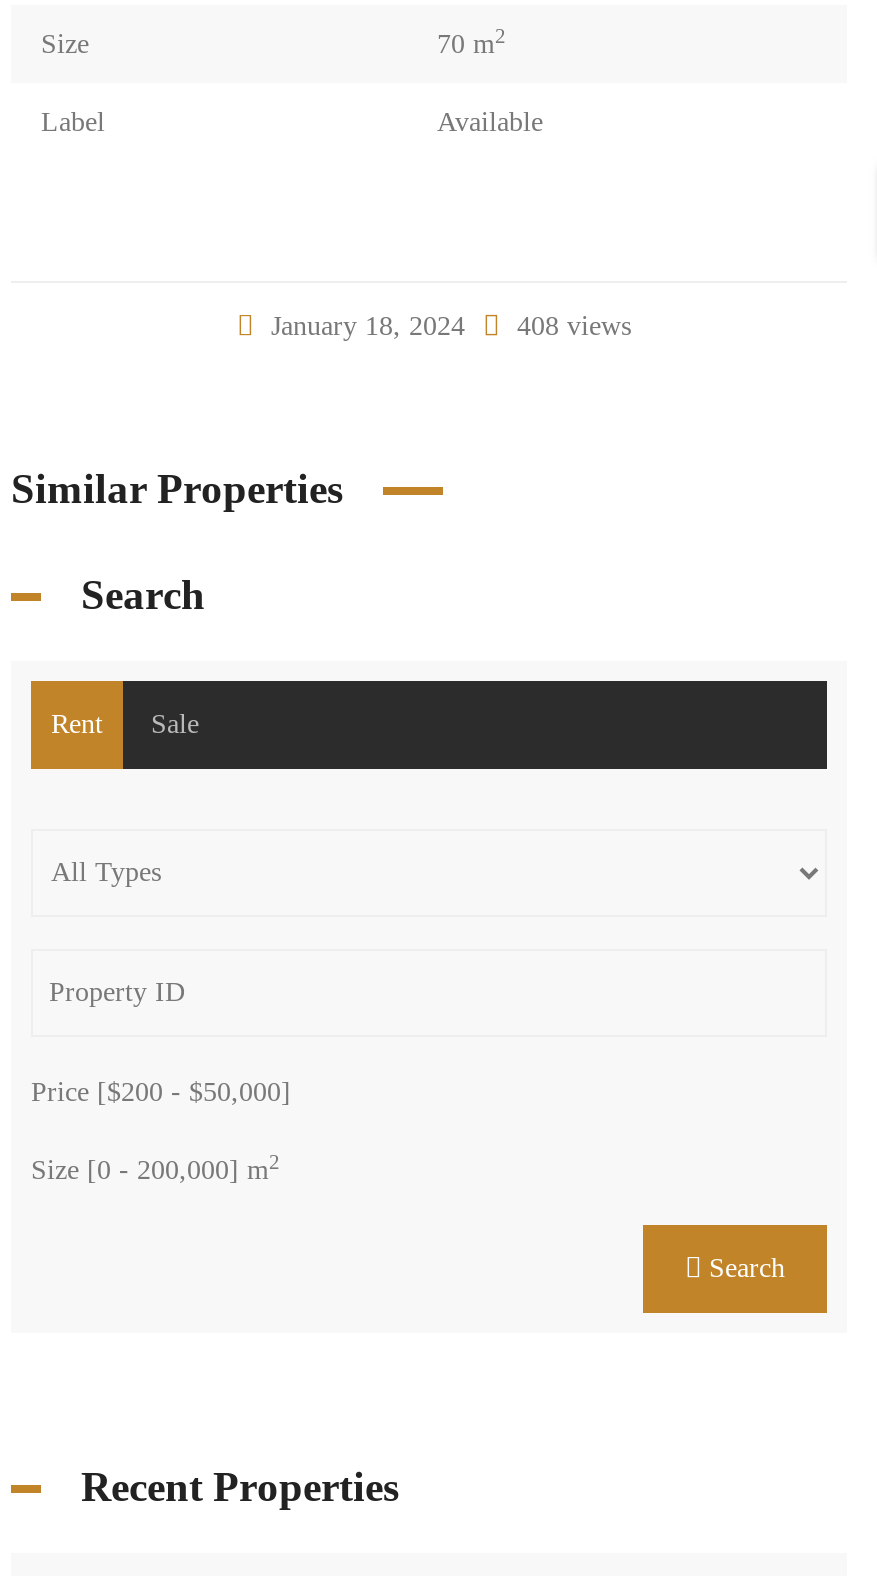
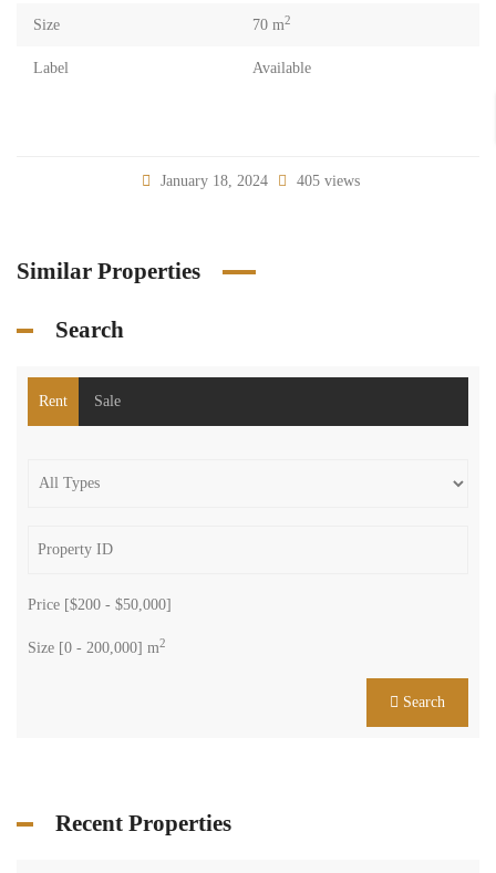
[263,311,631,341] January 18, 2024 408 views -> [156,173,360,189] January 18, 2024 405 views

